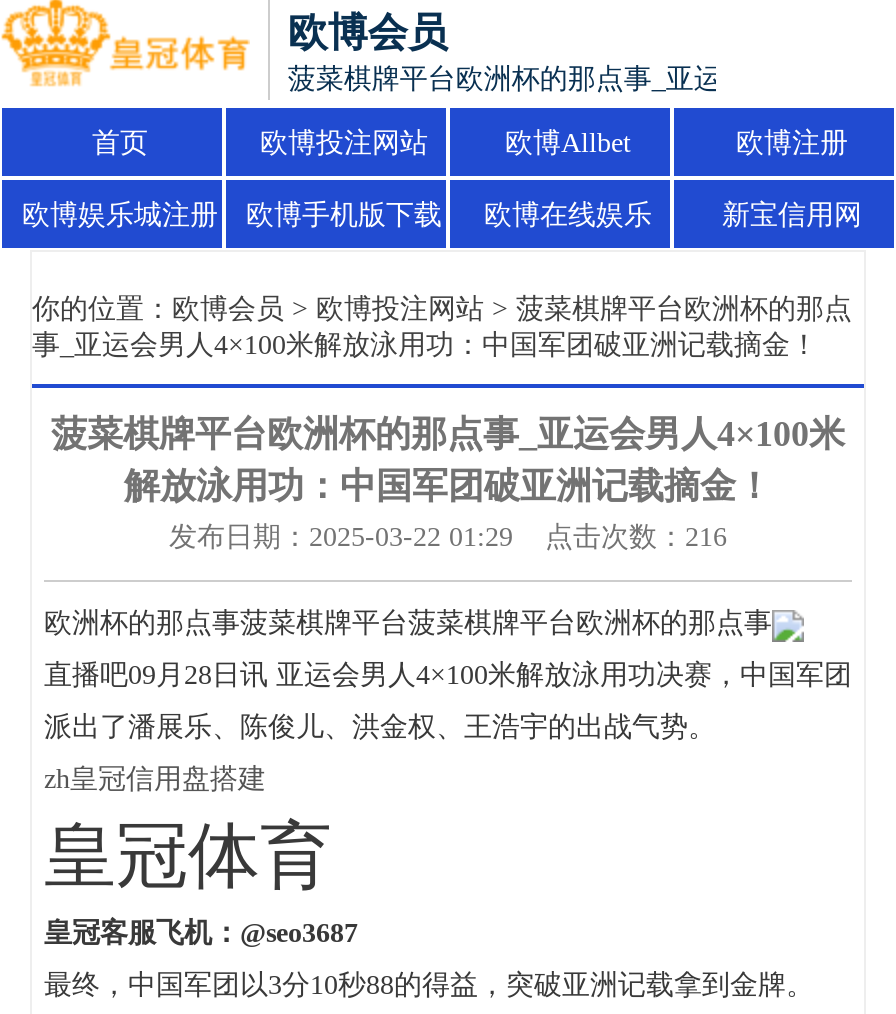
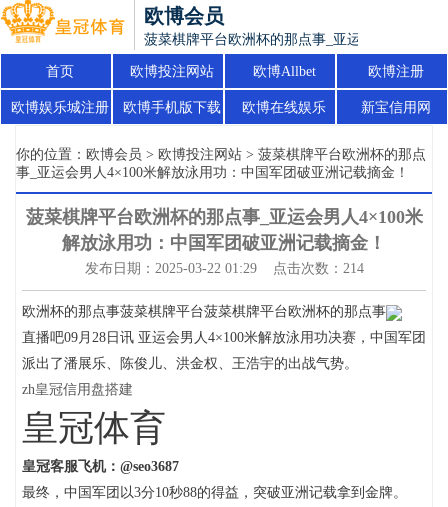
[169,522,727,552] 发布日期：2025-03-22 01:29 点击次数：216 -> [84,261,363,276] 发布日期：2025-03-22 01:29 点击次数：214

